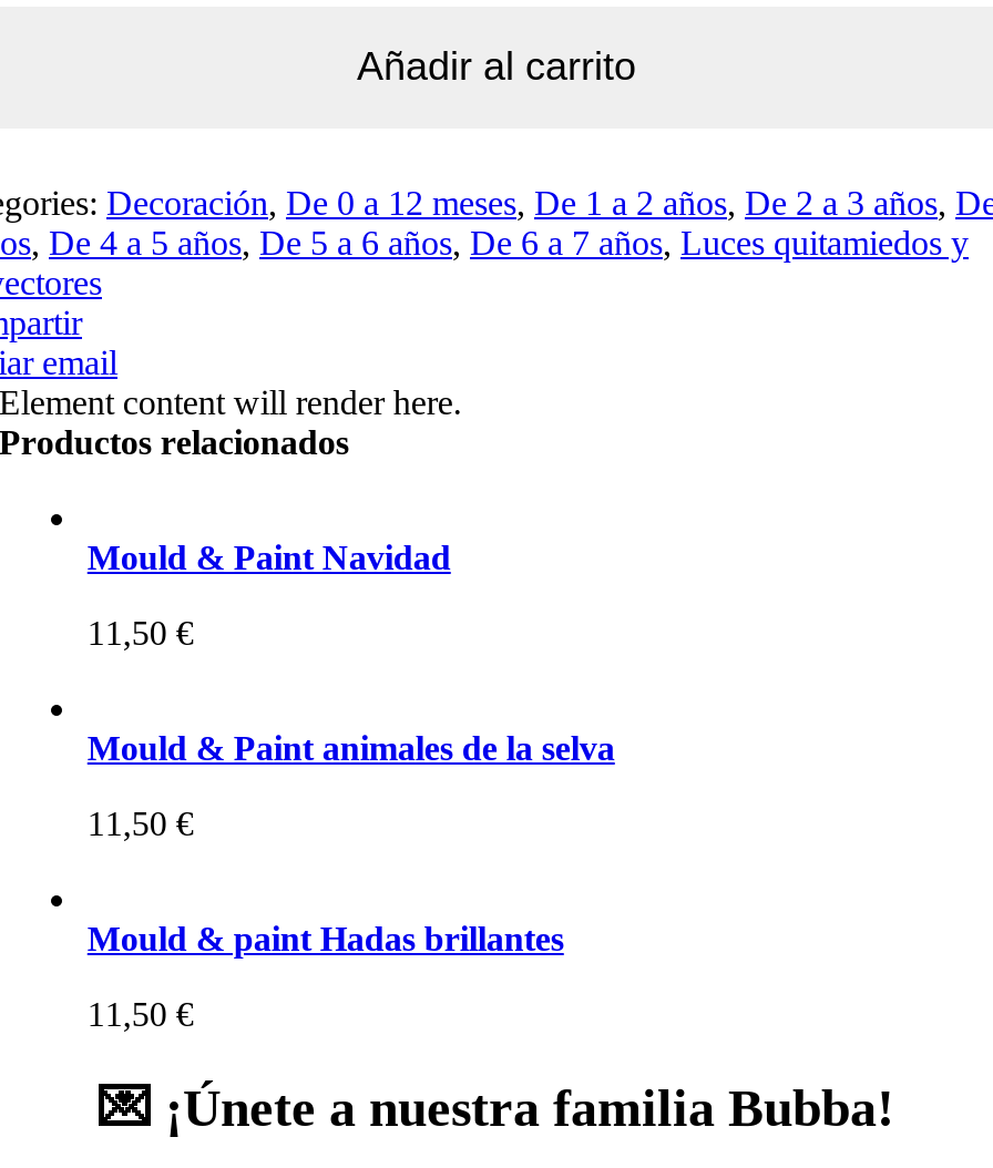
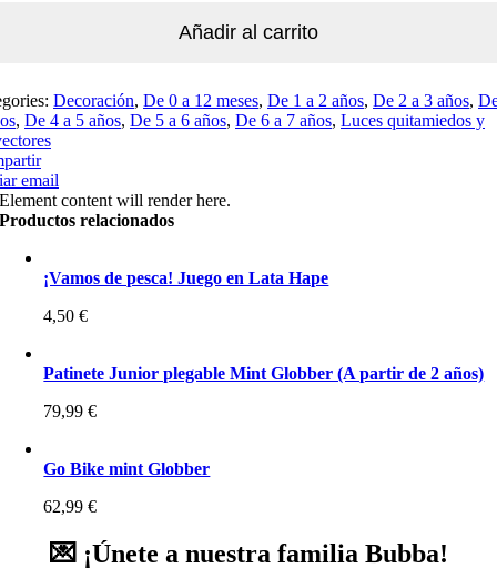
[87,538,451,576] Mould & Paint Navidad -> [44,268,329,287] ¡Vamos de pesca! Juego en Lata Hape
[87,613,194,651] 11,50 € -> [44,306,88,325] 4,50 €
[87,729,615,766] Mould & Paint animales de la selva -> [44,364,484,382] Patinete Junior plegable Mint Globber (A partir de 2 años)
[87,804,194,842] 11,50 € -> [44,401,97,420] 79,99 €
[87,919,564,957] Mould & paint Hadas brillantes -> [44,459,210,478] Go Bike mint Globber
[87,994,194,1032] 11,50 € -> [44,497,97,516] 62,99 €

